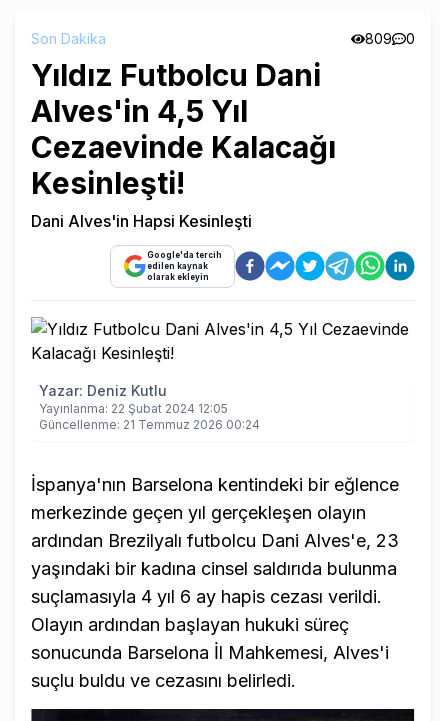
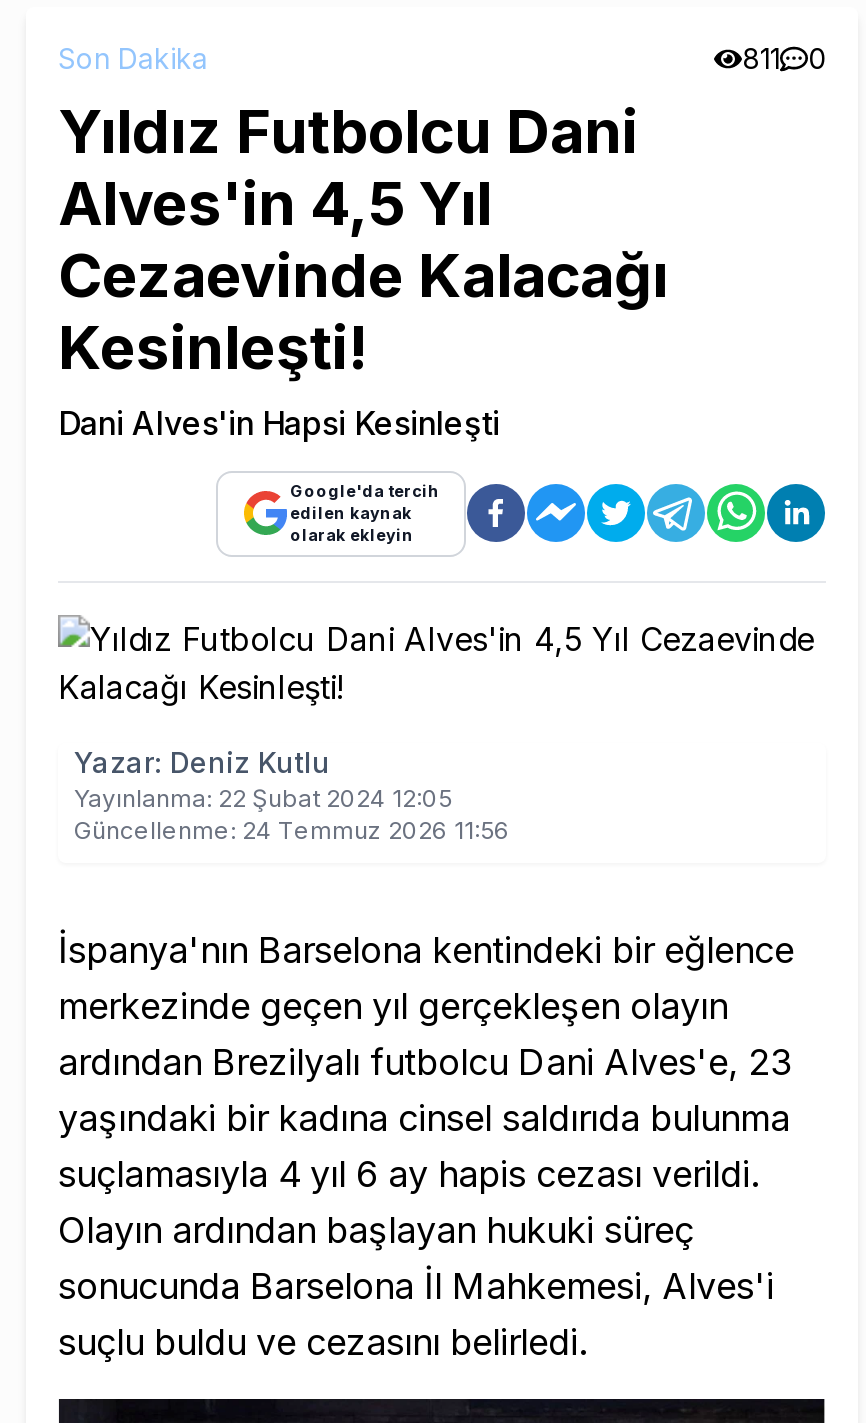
[365,30,415,47] 809 0 -> [742,40,826,74] 811 0
[39,417,260,432] Güncellenme: 21 Temmuz 2026 00:24 -> [74,814,510,844] Güncellenme: 24 Temmuz 2026 11:56

